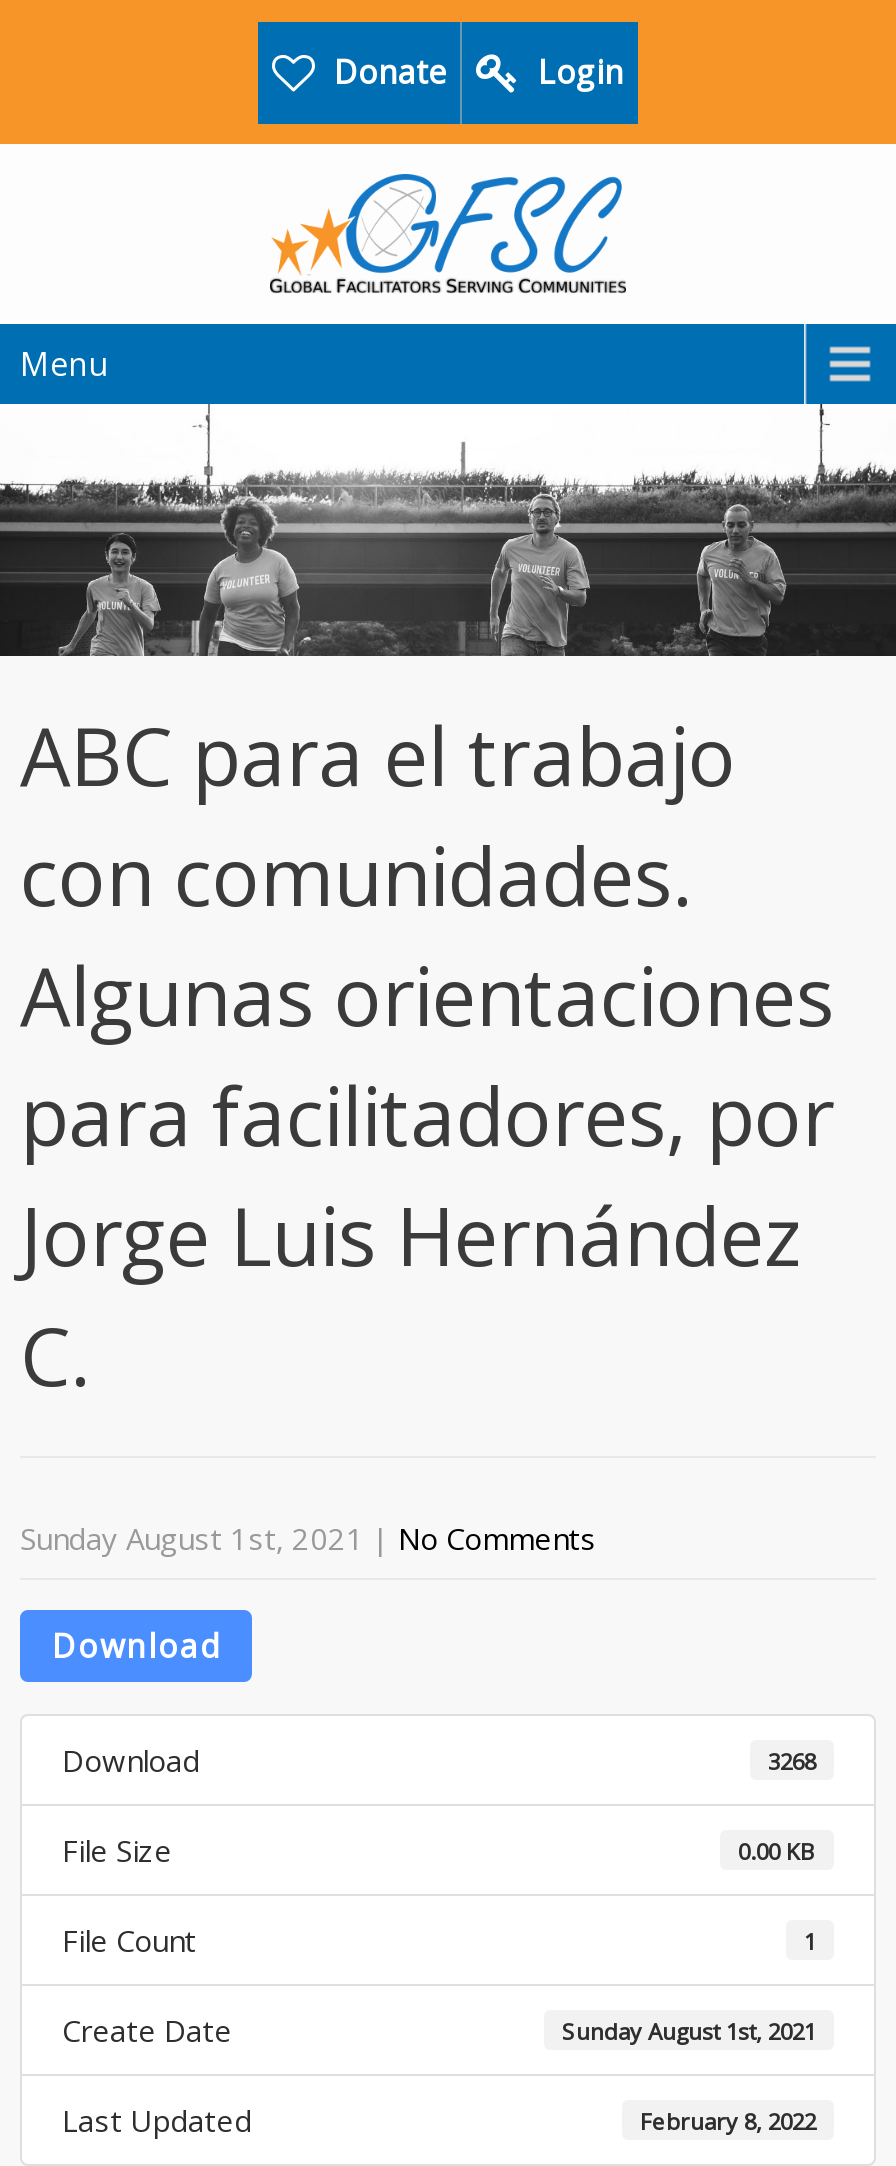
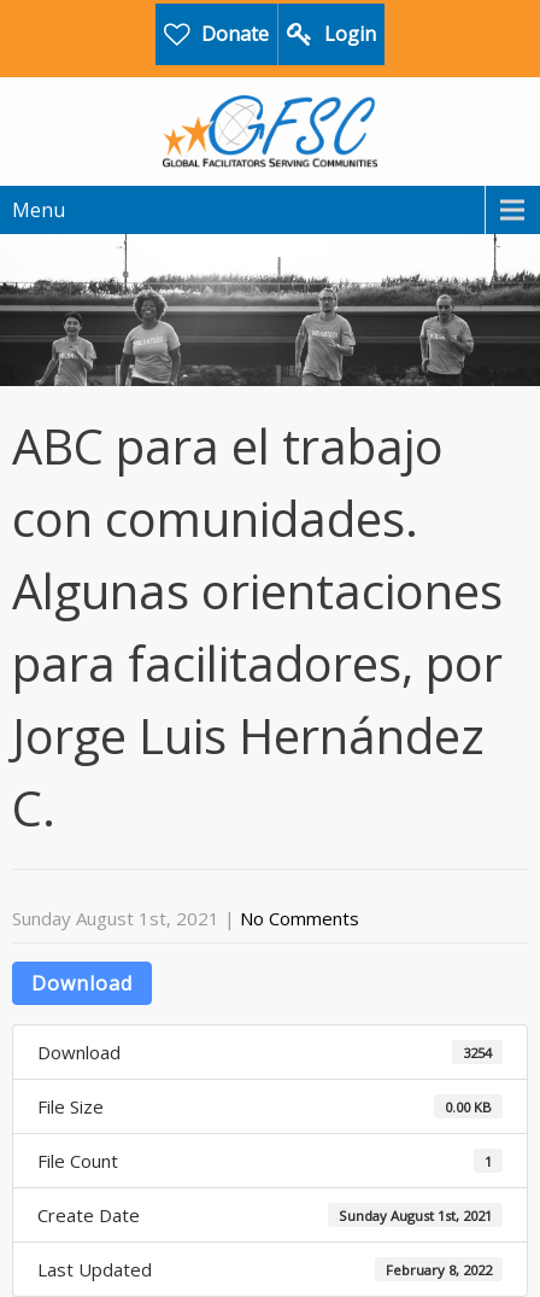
[768,1745,816,1775] 3268 -> [463,1043,492,1061] 3254

